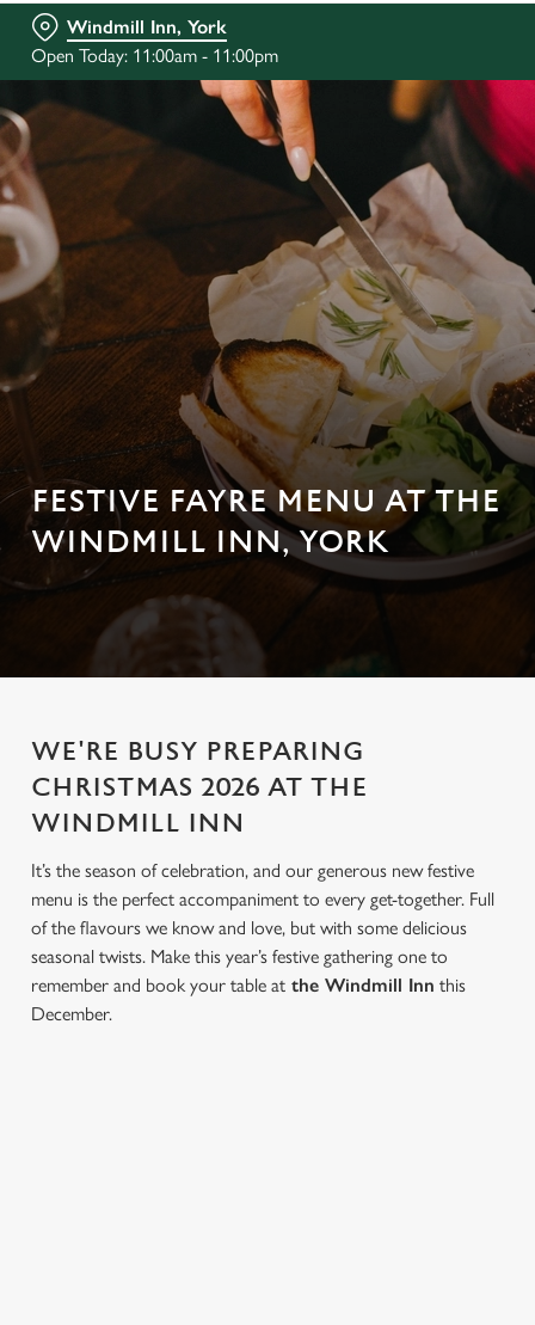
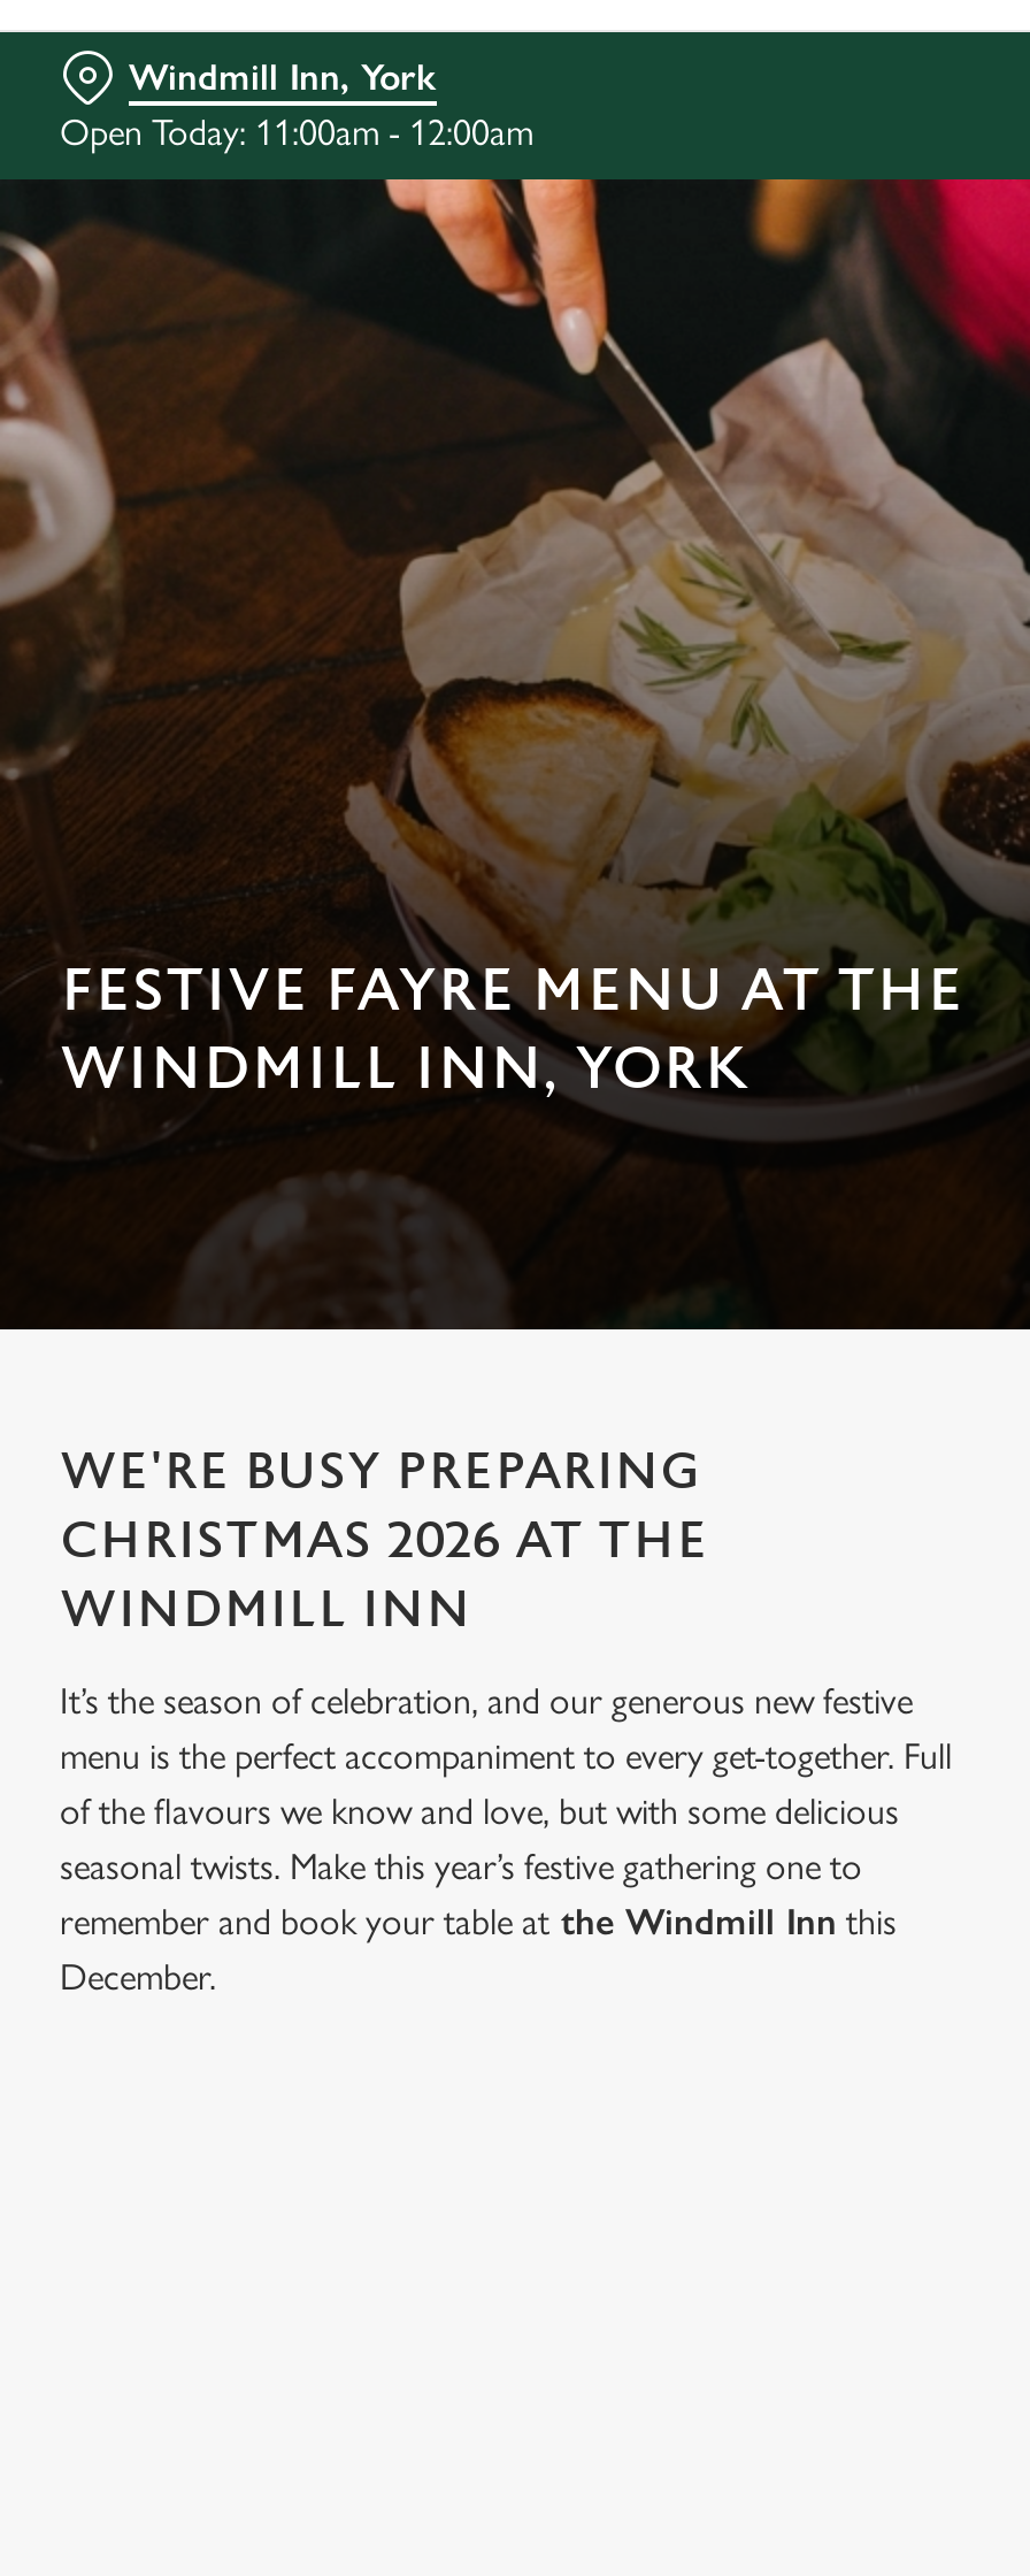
[31,44,278,67] Open Today: 11:00am - 11:00pm -> [60,110,533,154] Open Today: 11:00am - 12:00am

